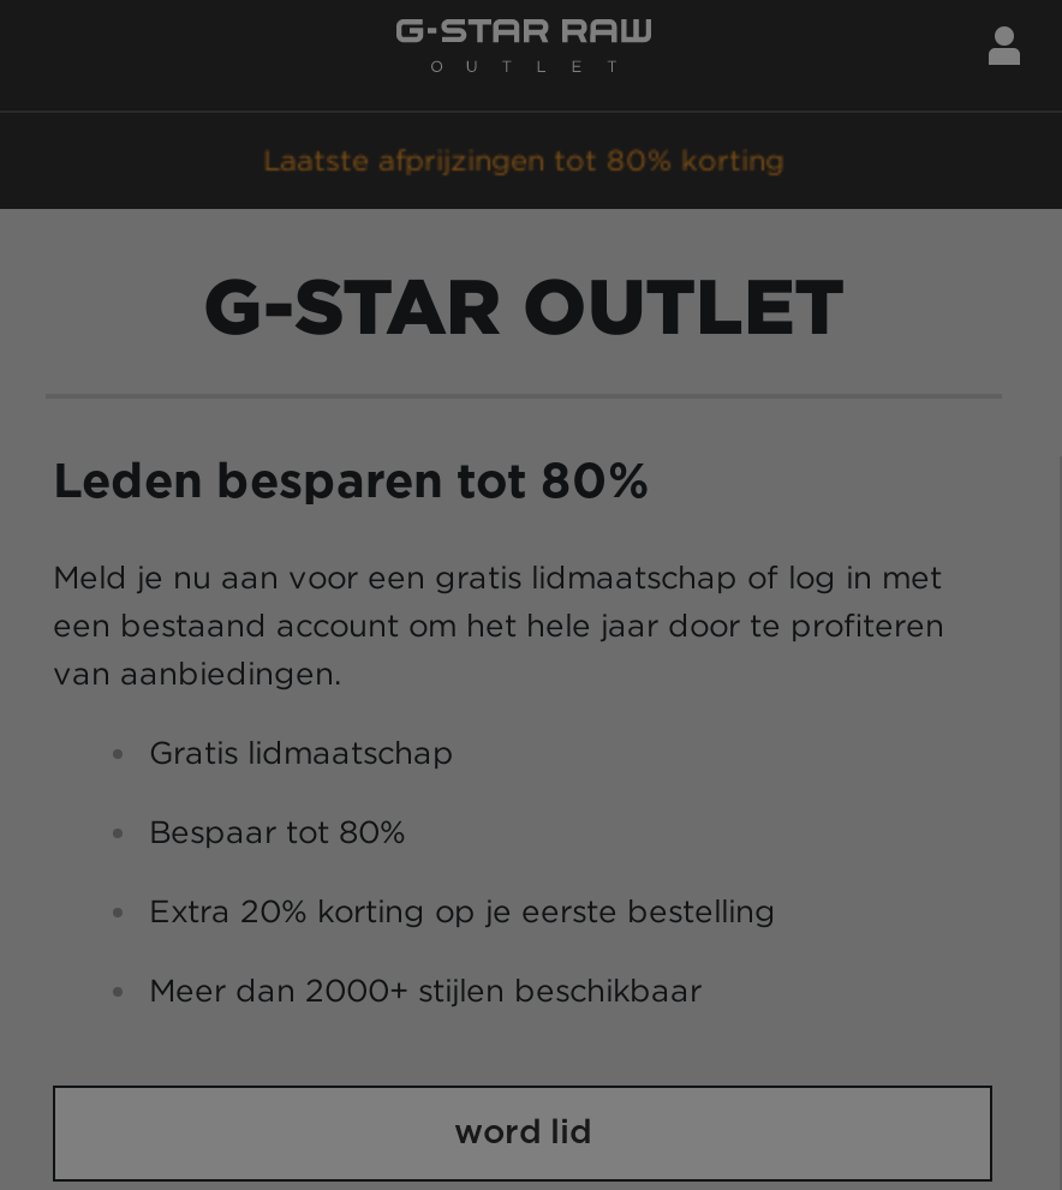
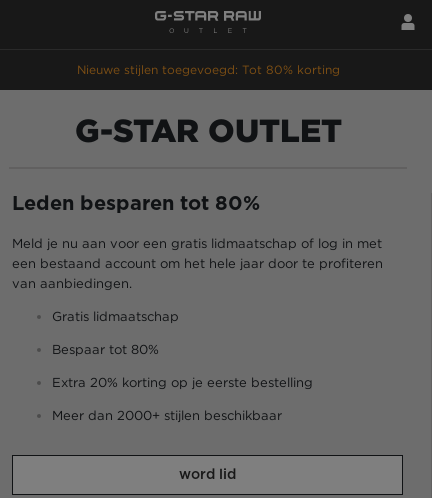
none -> [76,62,339,77] Nieuwe stijlen toegevoegd: Tot 80% korting

